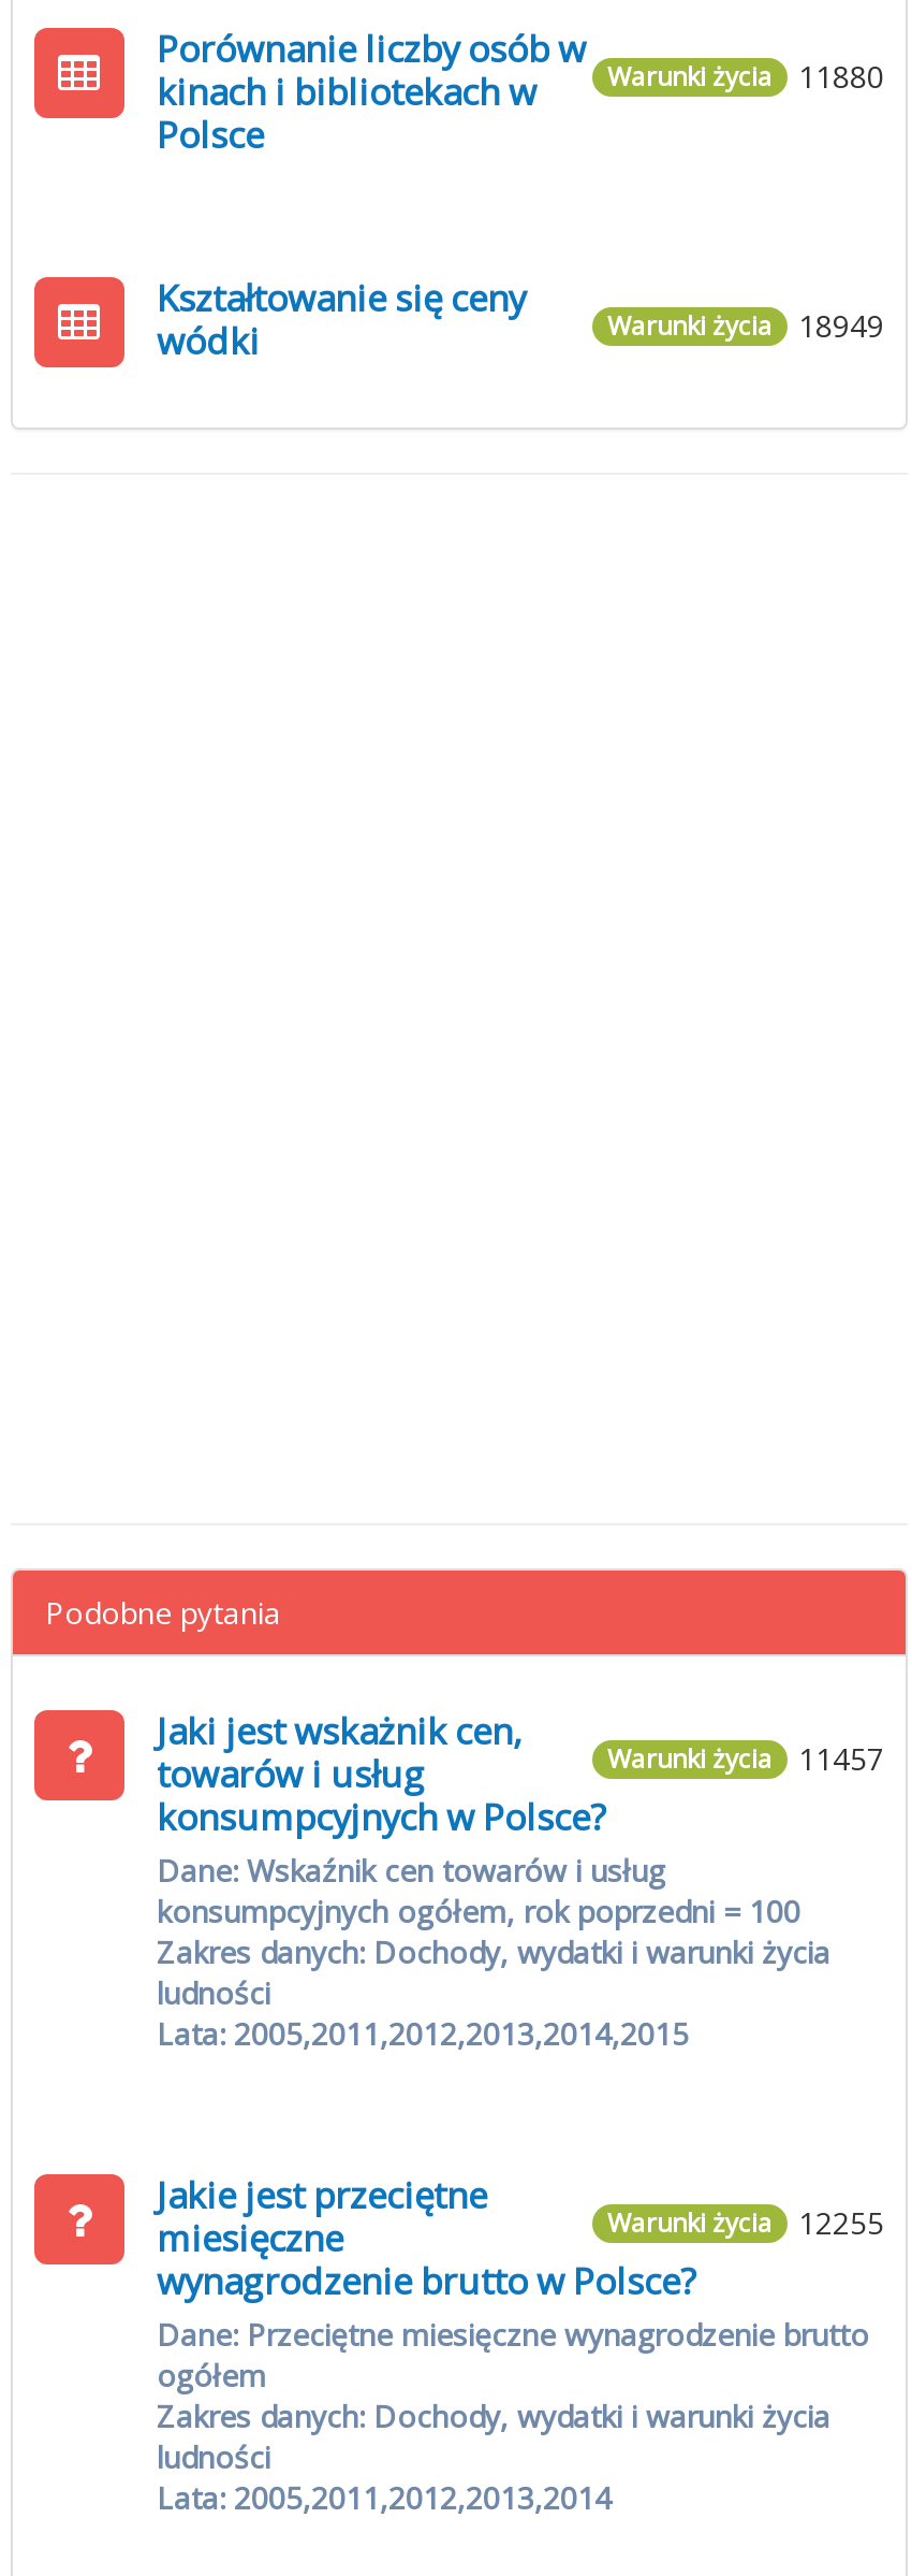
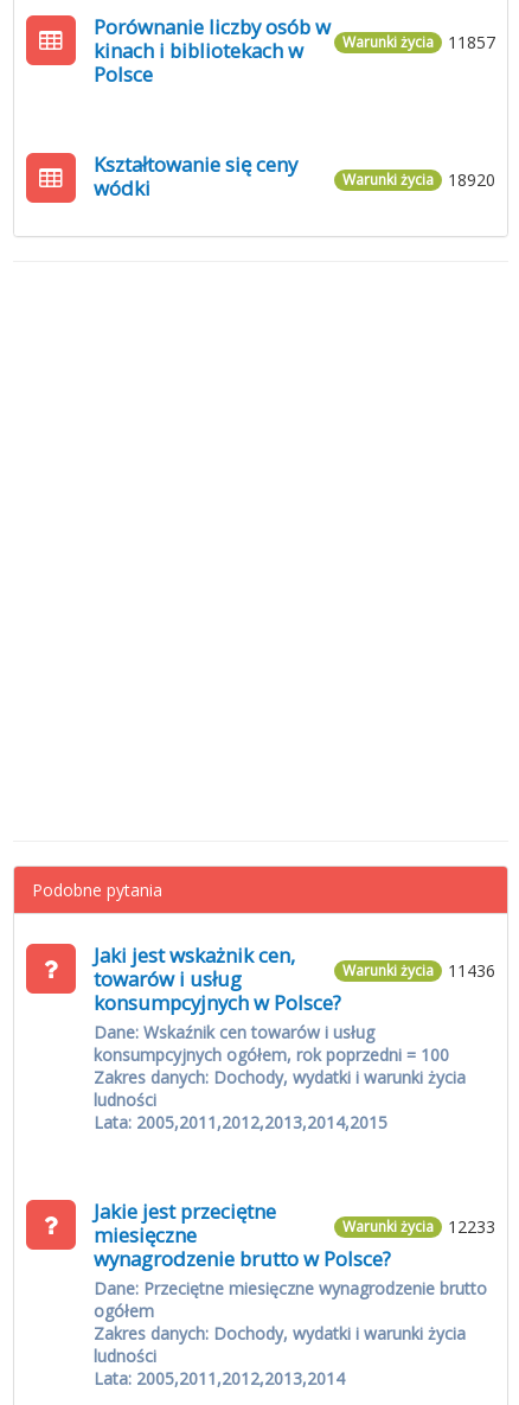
[157,56,884,116] kinach i bibliotekach w Warunki życia 11880 -> [94,31,495,64] kinach i bibliotekach w Warunki życia 11857
[607,305,884,346] Warunki życia 18949 -> [342,168,495,191] Warunki życia 18920
[607,1738,884,1779] Warunki życia 11457 -> [342,959,495,982] Warunki życia 11436
[607,2202,884,2243] Warunki życia 12255 -> [342,1215,495,1238] Warunki życia 12233

